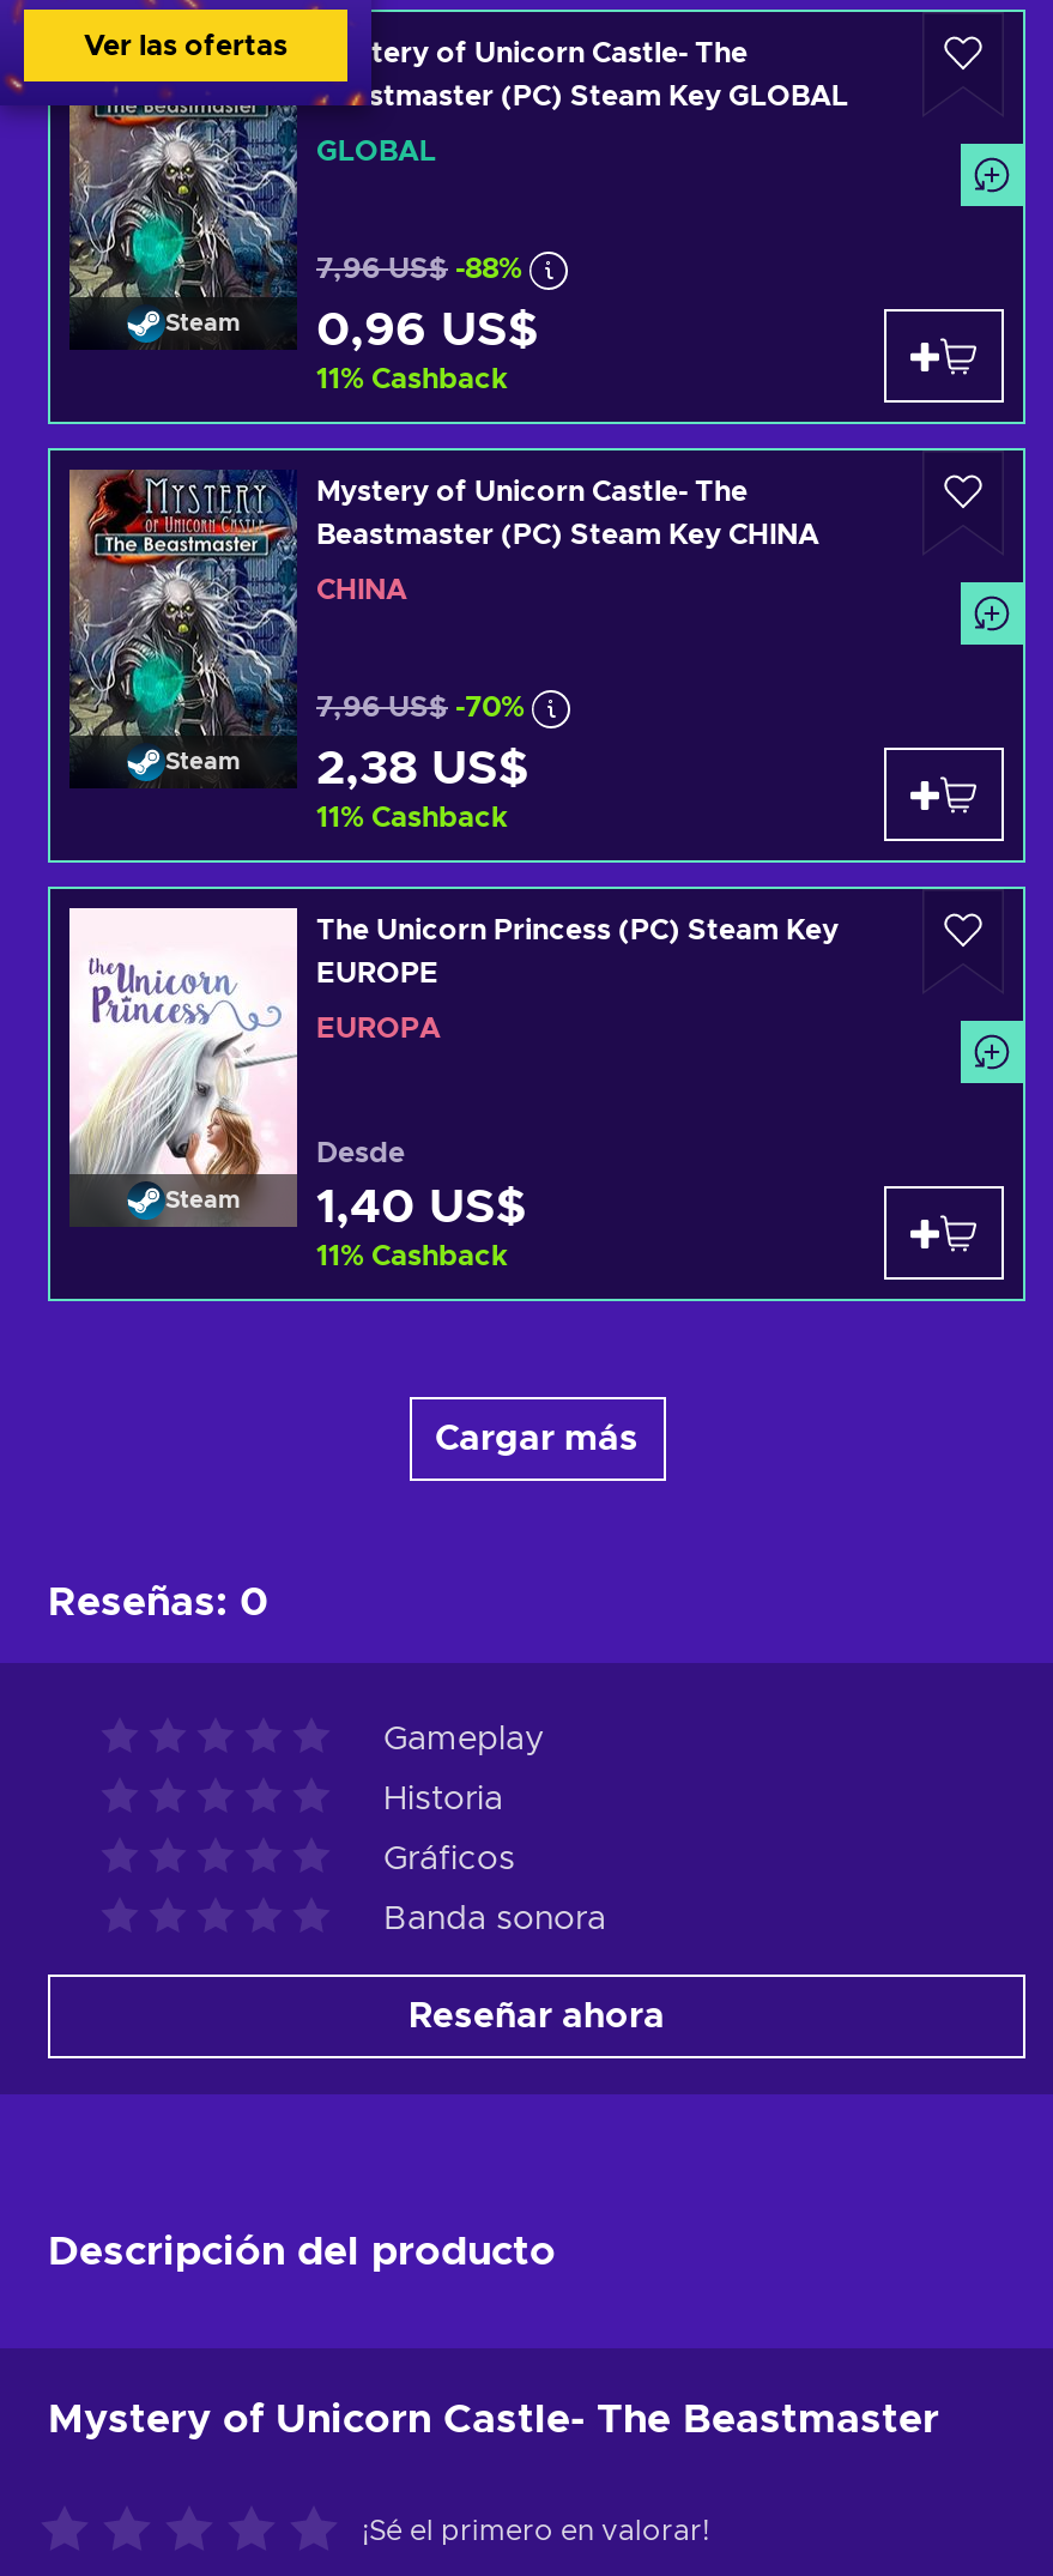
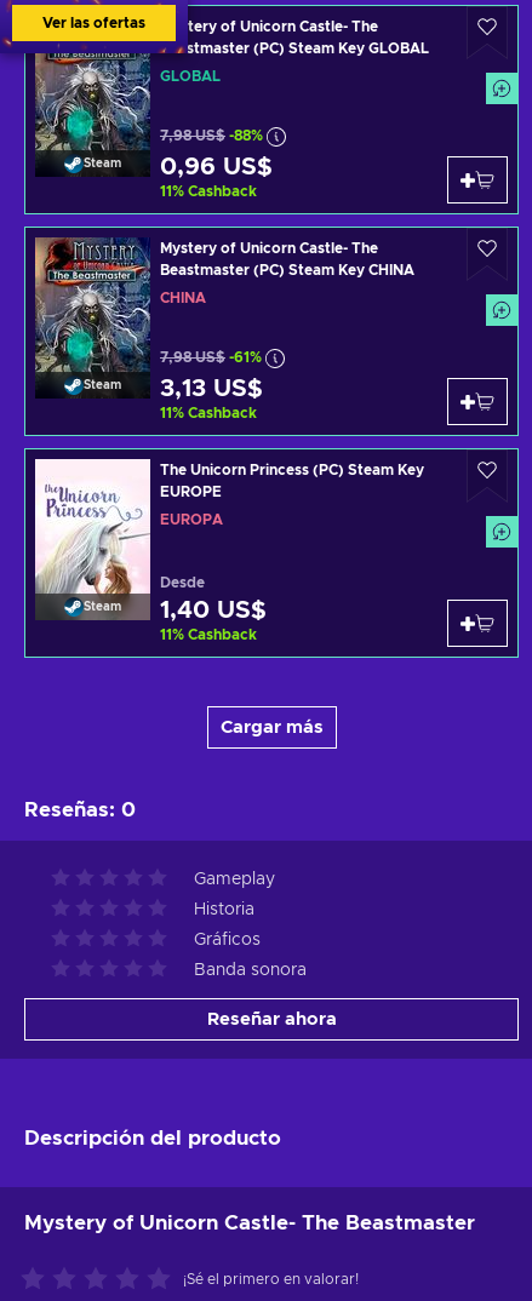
[316,254,522,283] 7,96 US$ -88% -> [160,129,263,143] 7,98 US$ -88%
[316,693,525,722] 7,96 US$ -70% -> [160,350,262,365] 7,98 US$ -61%
[316,744,529,792] 2,38 US$ -> [160,376,263,400] 3,13 US$

